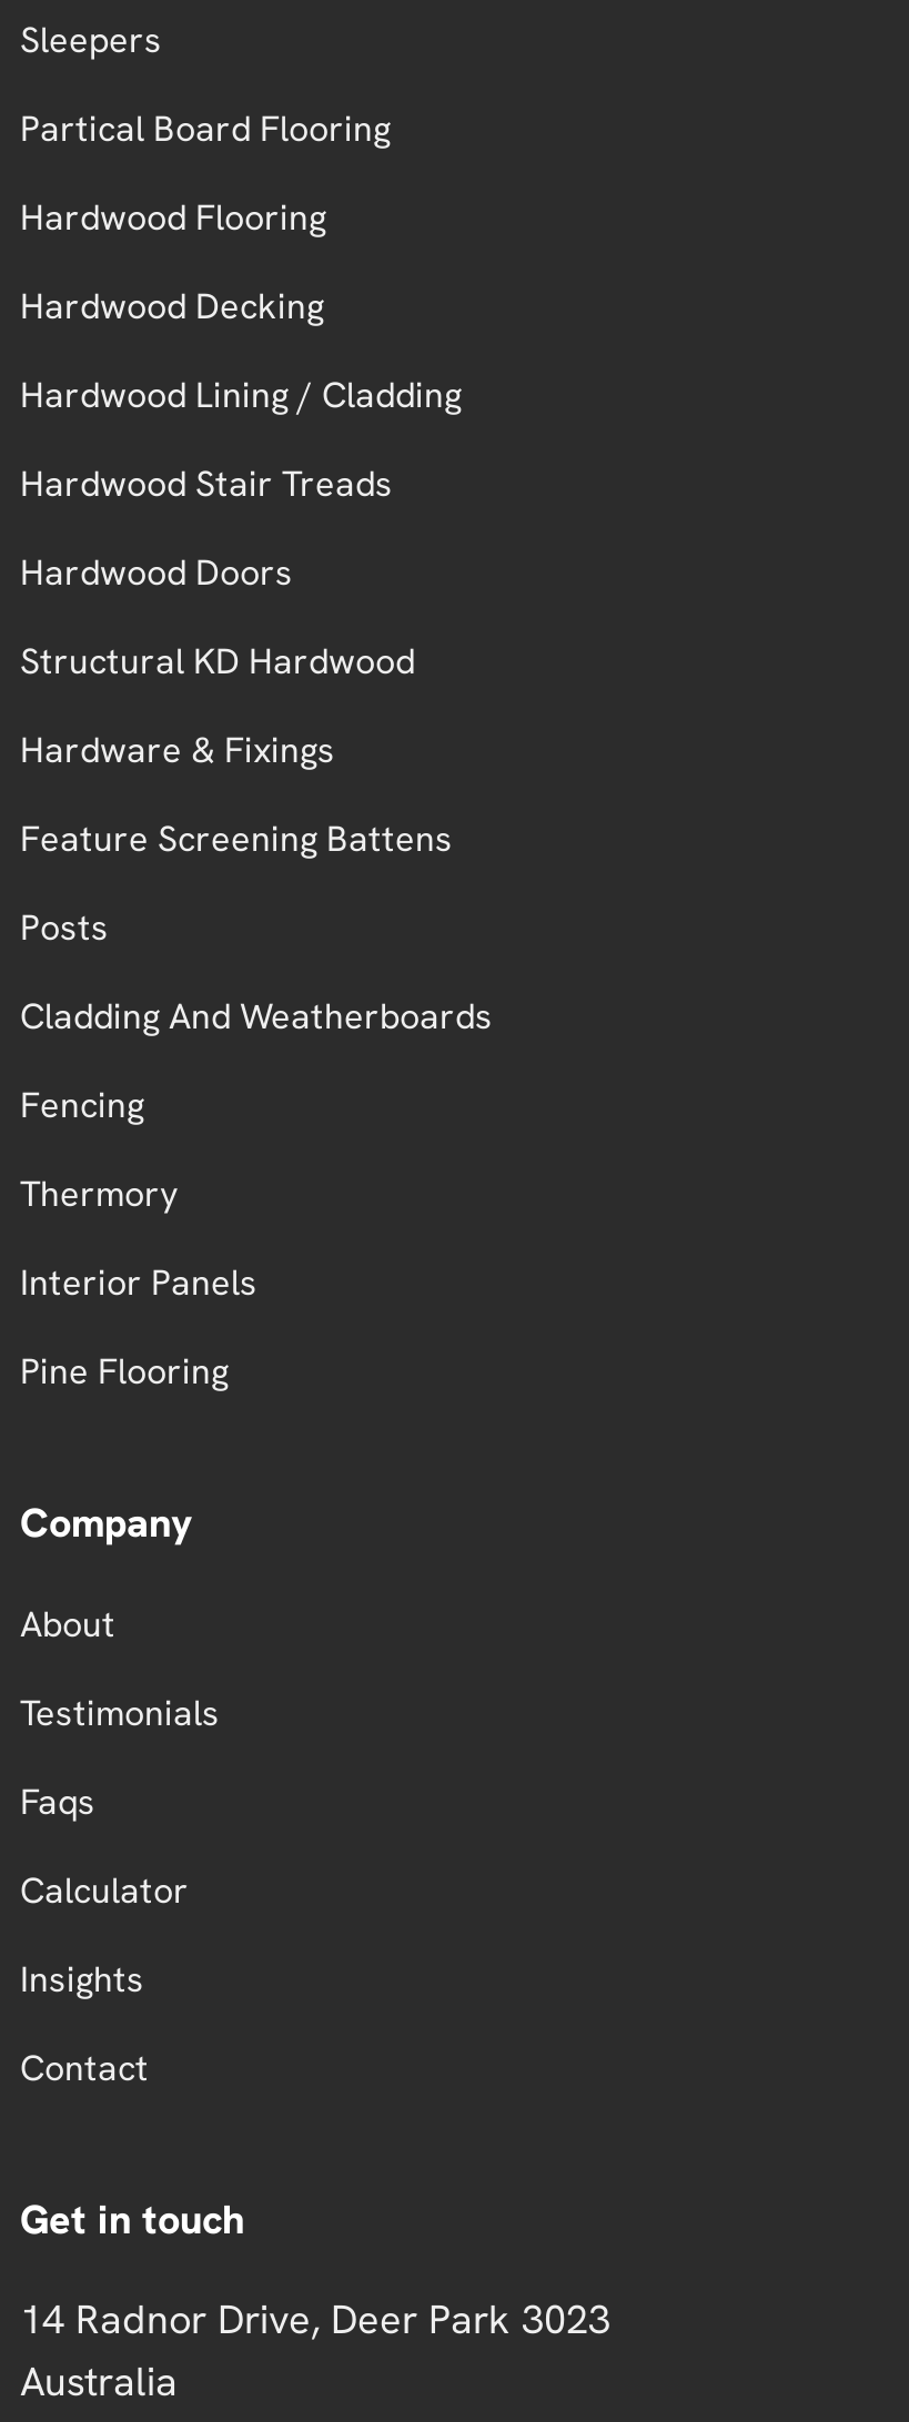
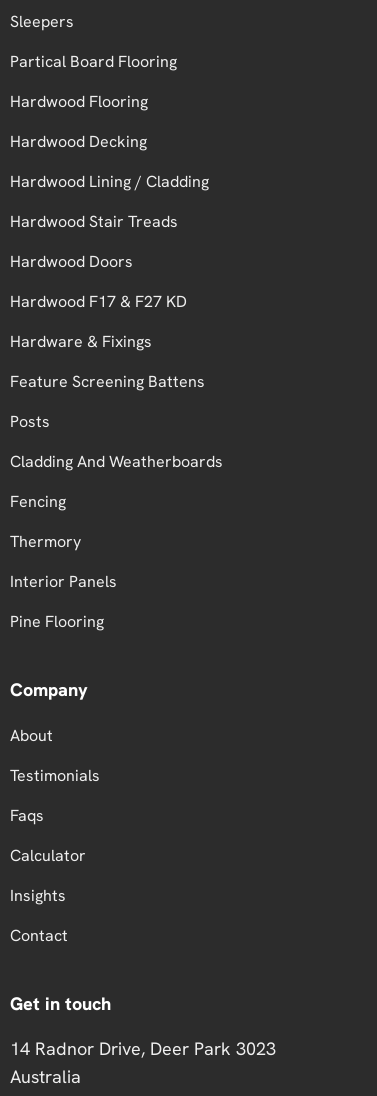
[20,637,415,683] Structural KD Hardwood -> [10,290,187,311] Hardwood F17 & F27 KD

